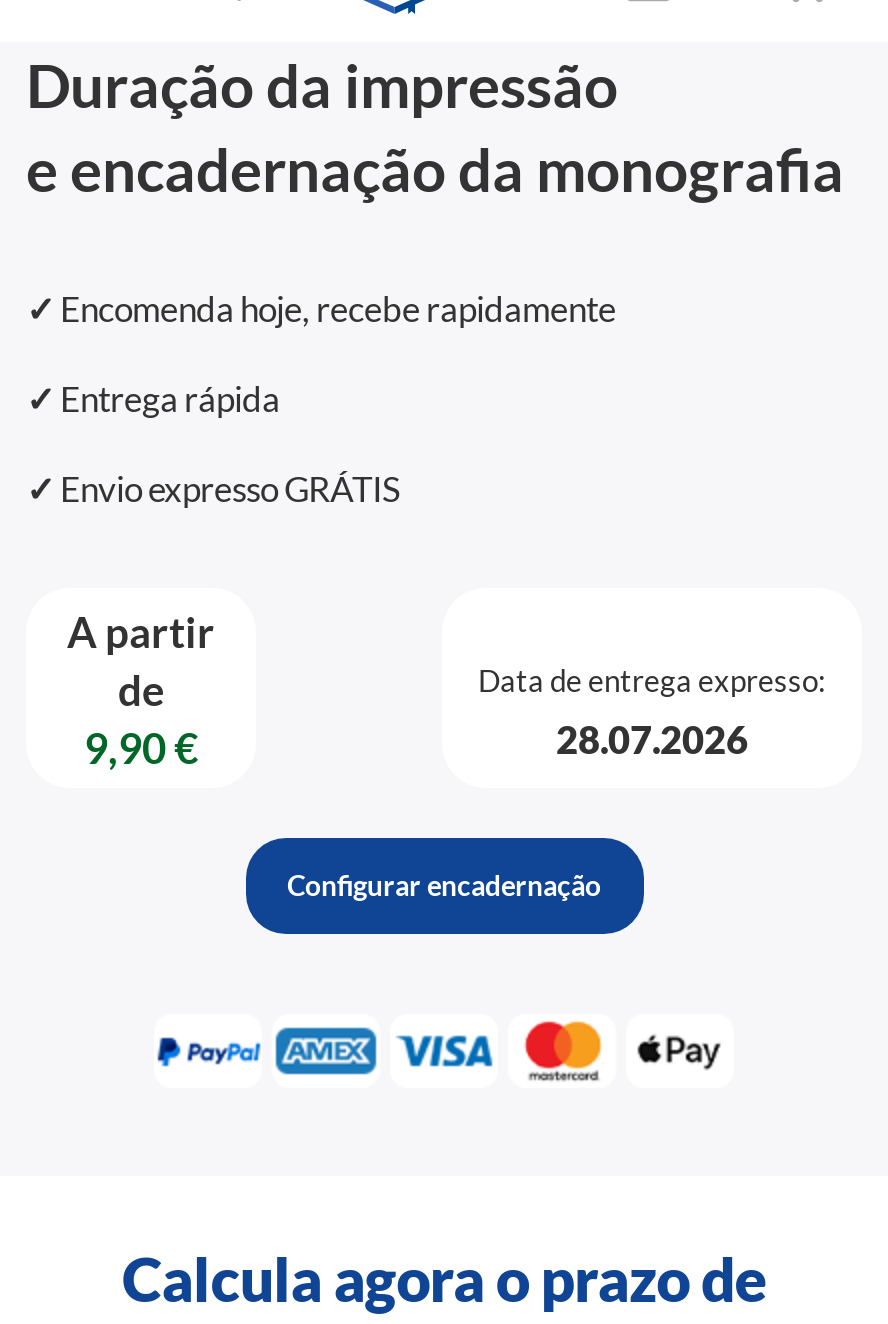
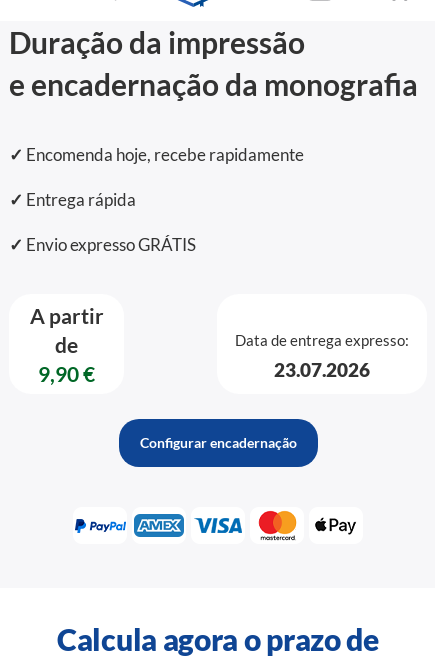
[556,716,748,762] 28.07.2026 -> [274,358,370,381] 23.07.2026

